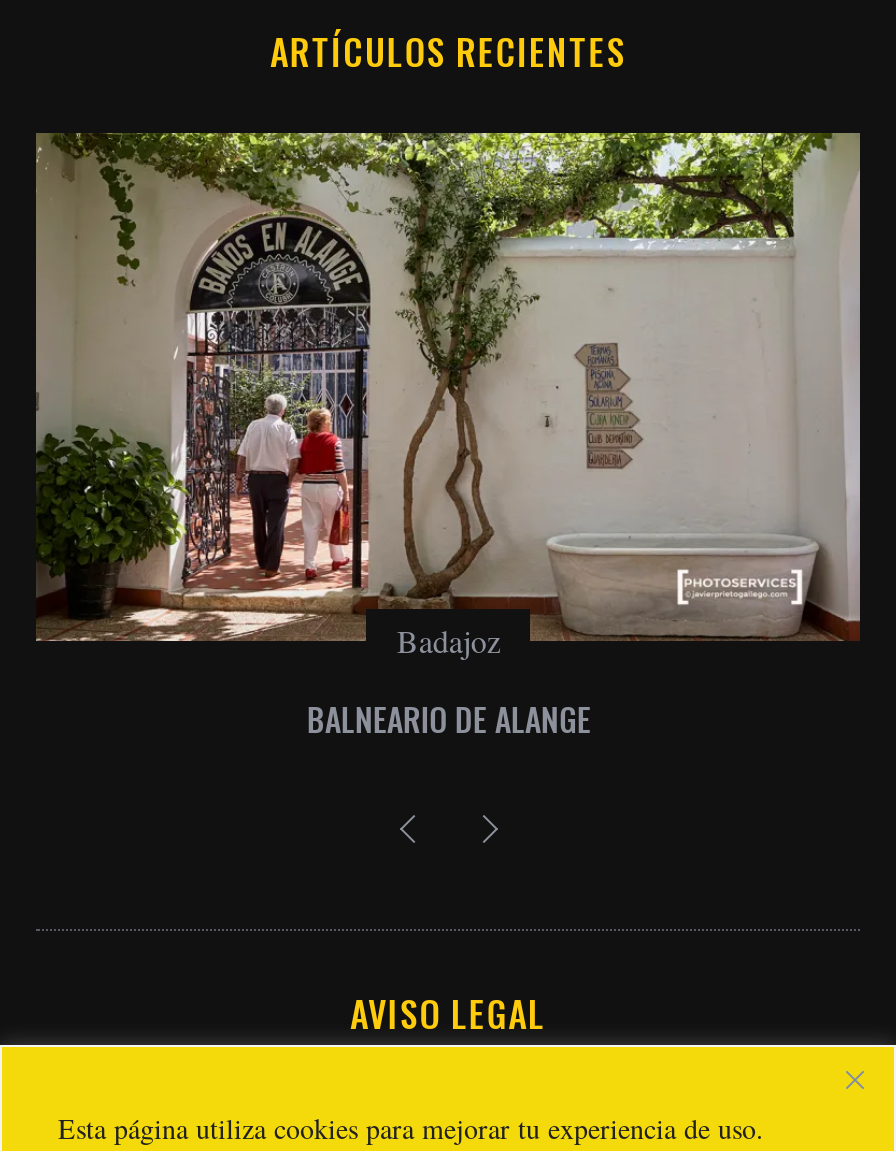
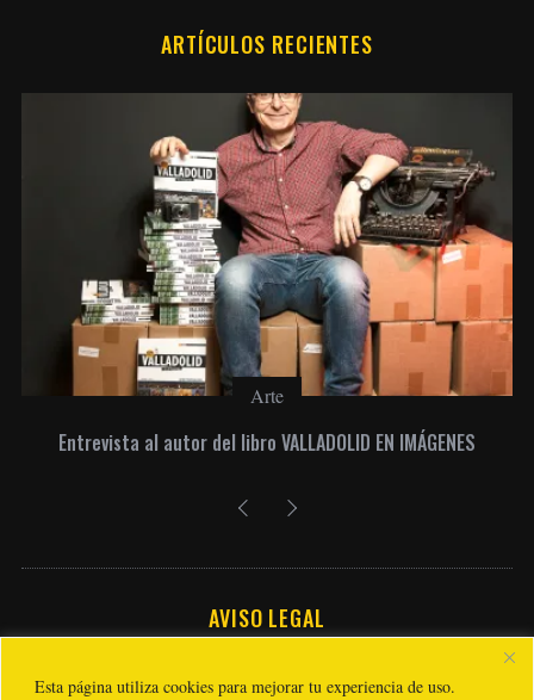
[36,131,862,660] [image] | Badajoz -> [23,93,514,407] [image] | Arte
[307,694,591,742] BALNEARIO DE ALANGE -> [59,428,476,456] Entrevista al autor del libro VALLADOLID EN IMÁGENES

